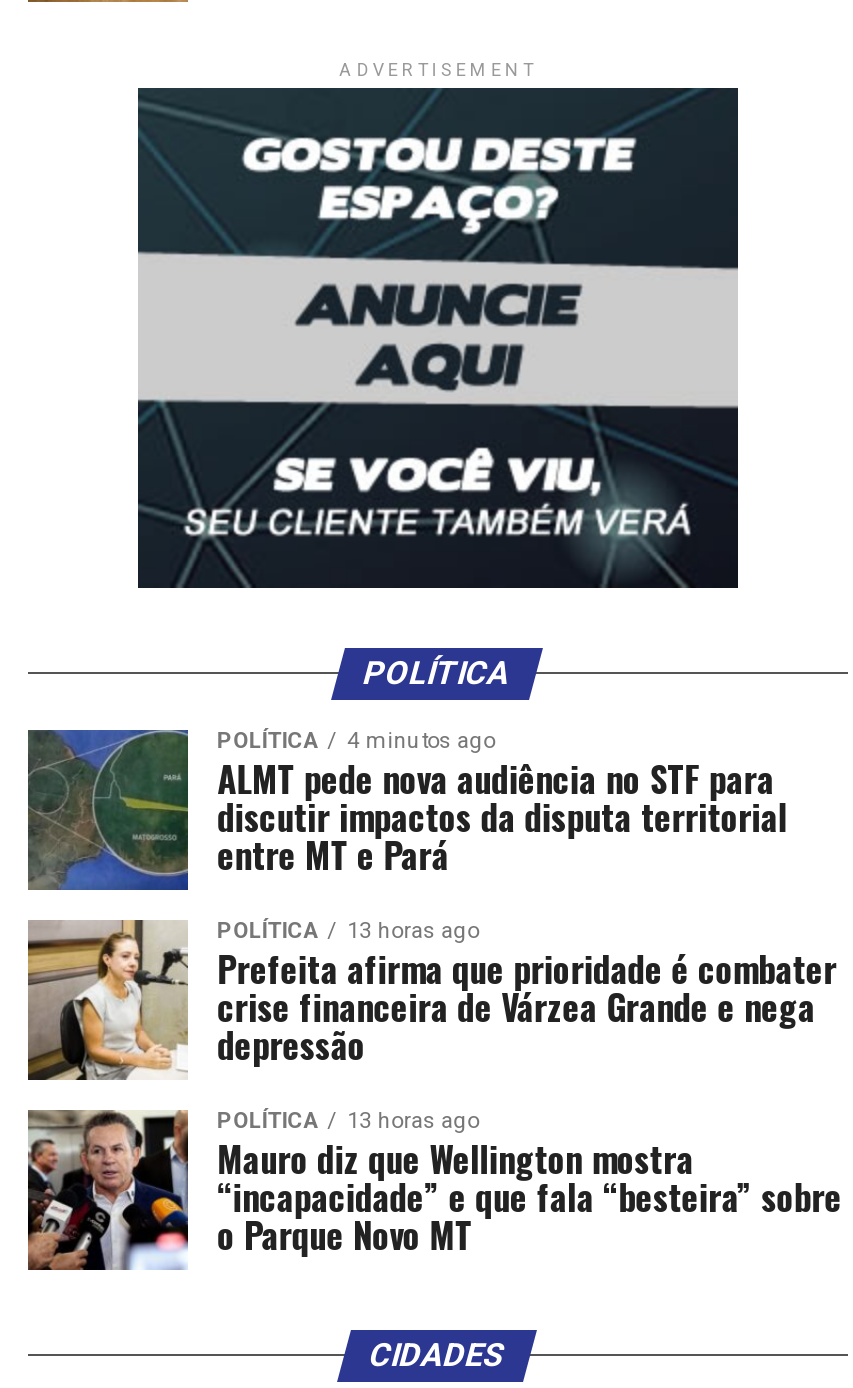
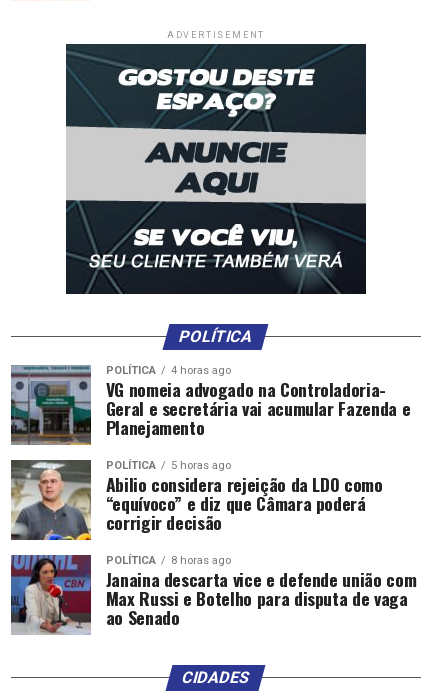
[28,728,787,892] [image] | 4 minutos ago | ALMT pede nova audiência no STF para | discutir impactos da disputa territorial | entre MT e Pará -> [11,364,410,446] [image] | 4 horas ago | VG nomeia advogado na Controladoria- | Geral e secretária vai acumular Fazenda e | Planejamento
[28,918,836,1082] [image] | 13 horas ago | Prefeita afirma que prioridade é combater | crise financeira de Várzea Grande e nega | depressão -> [11,459,383,541] [image] | 5 horas ago | Abilio considera rejeição da LDO como | “equívoco” e diz que Câmara poderá | corrigir decisão
[26,1108,842,1270] [image] | 13 horas ago | Mauro diz que Wellington mostra | “incapacidade” e que fala “besteira” sobre | o Parque Novo MT -> [10,554,416,635] [image] | 8 horas ago | Janaina descarta vice e defende união com | Max Russi e Botelho para disputa de vaga | ao Senado

